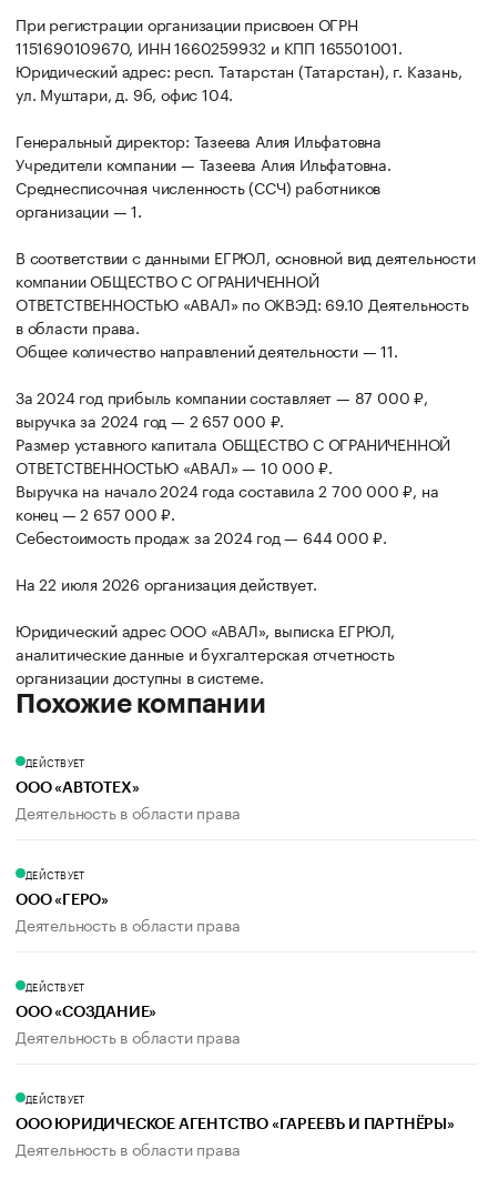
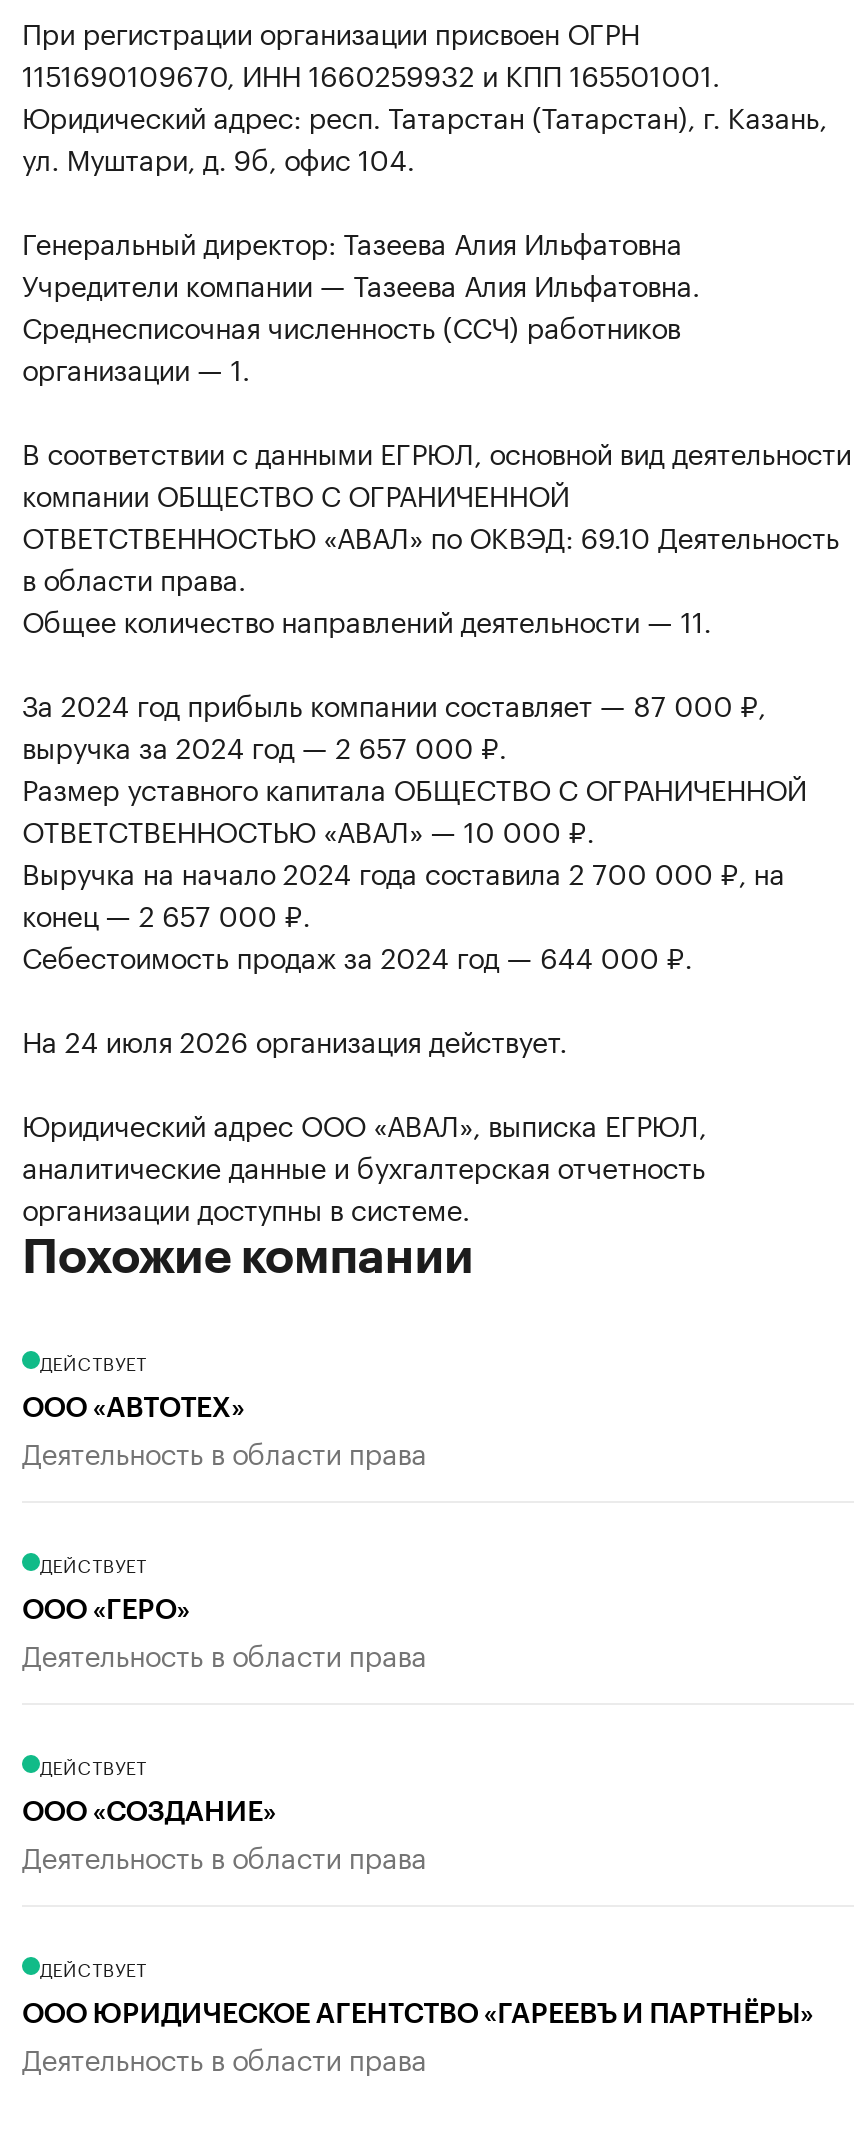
[16,571,317,595] На 22 июля 2026 организация действует. -> [22,1018,567,1062] На 24 июля 2026 организация действует.

